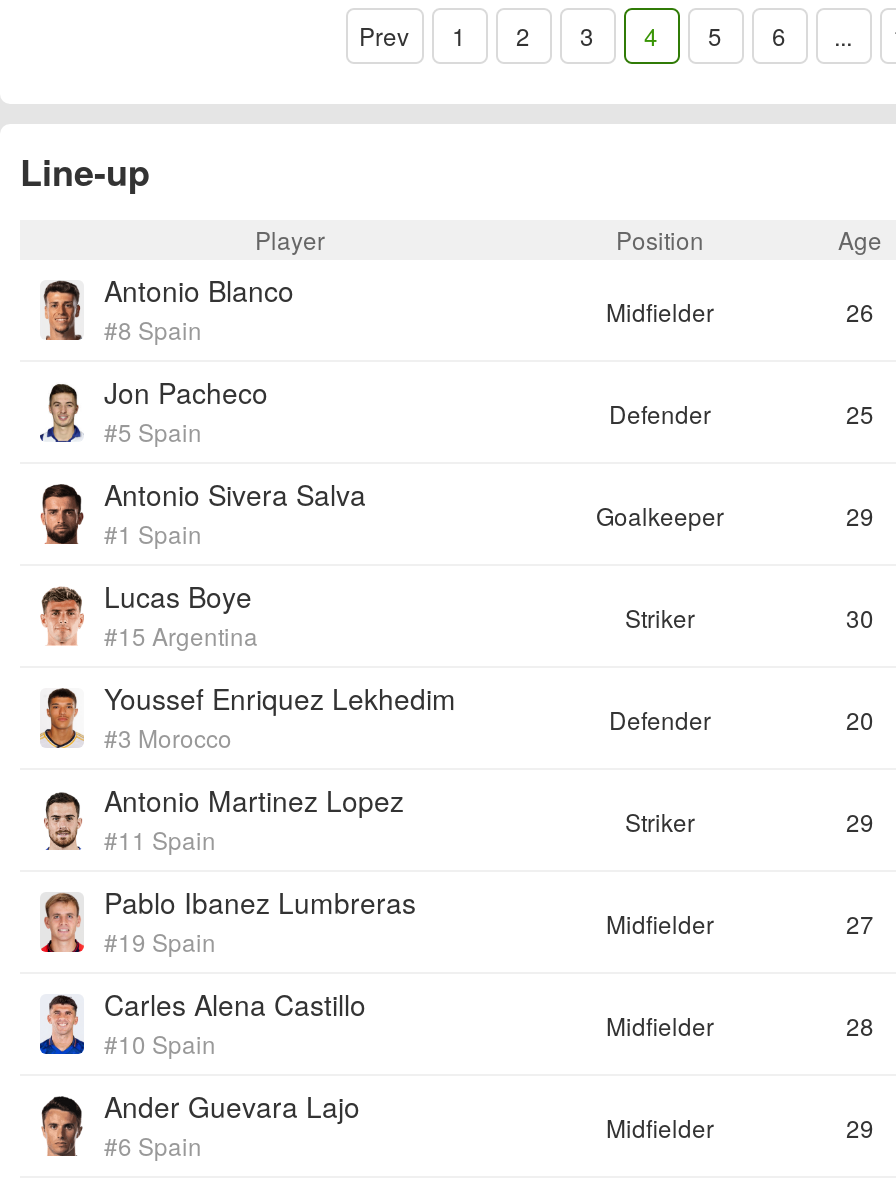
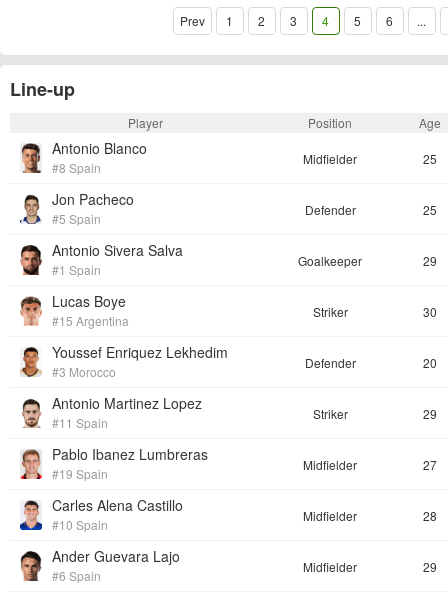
[846,293,874,327] 26 -> [423,149,437,166] 25

